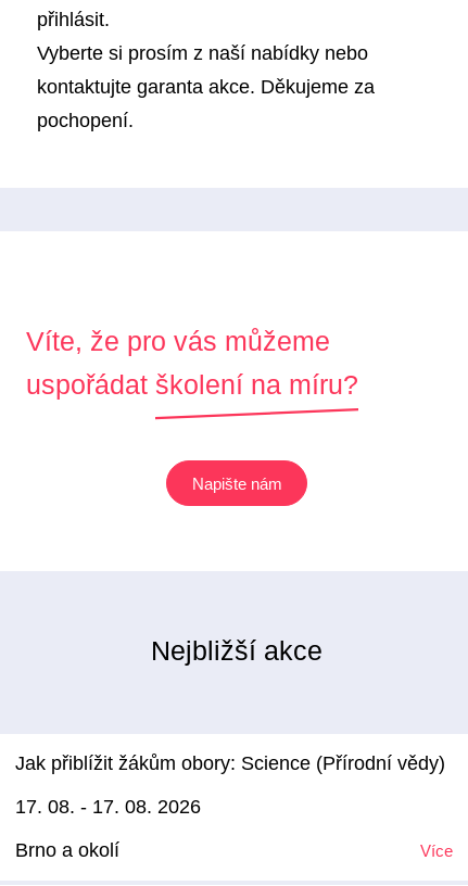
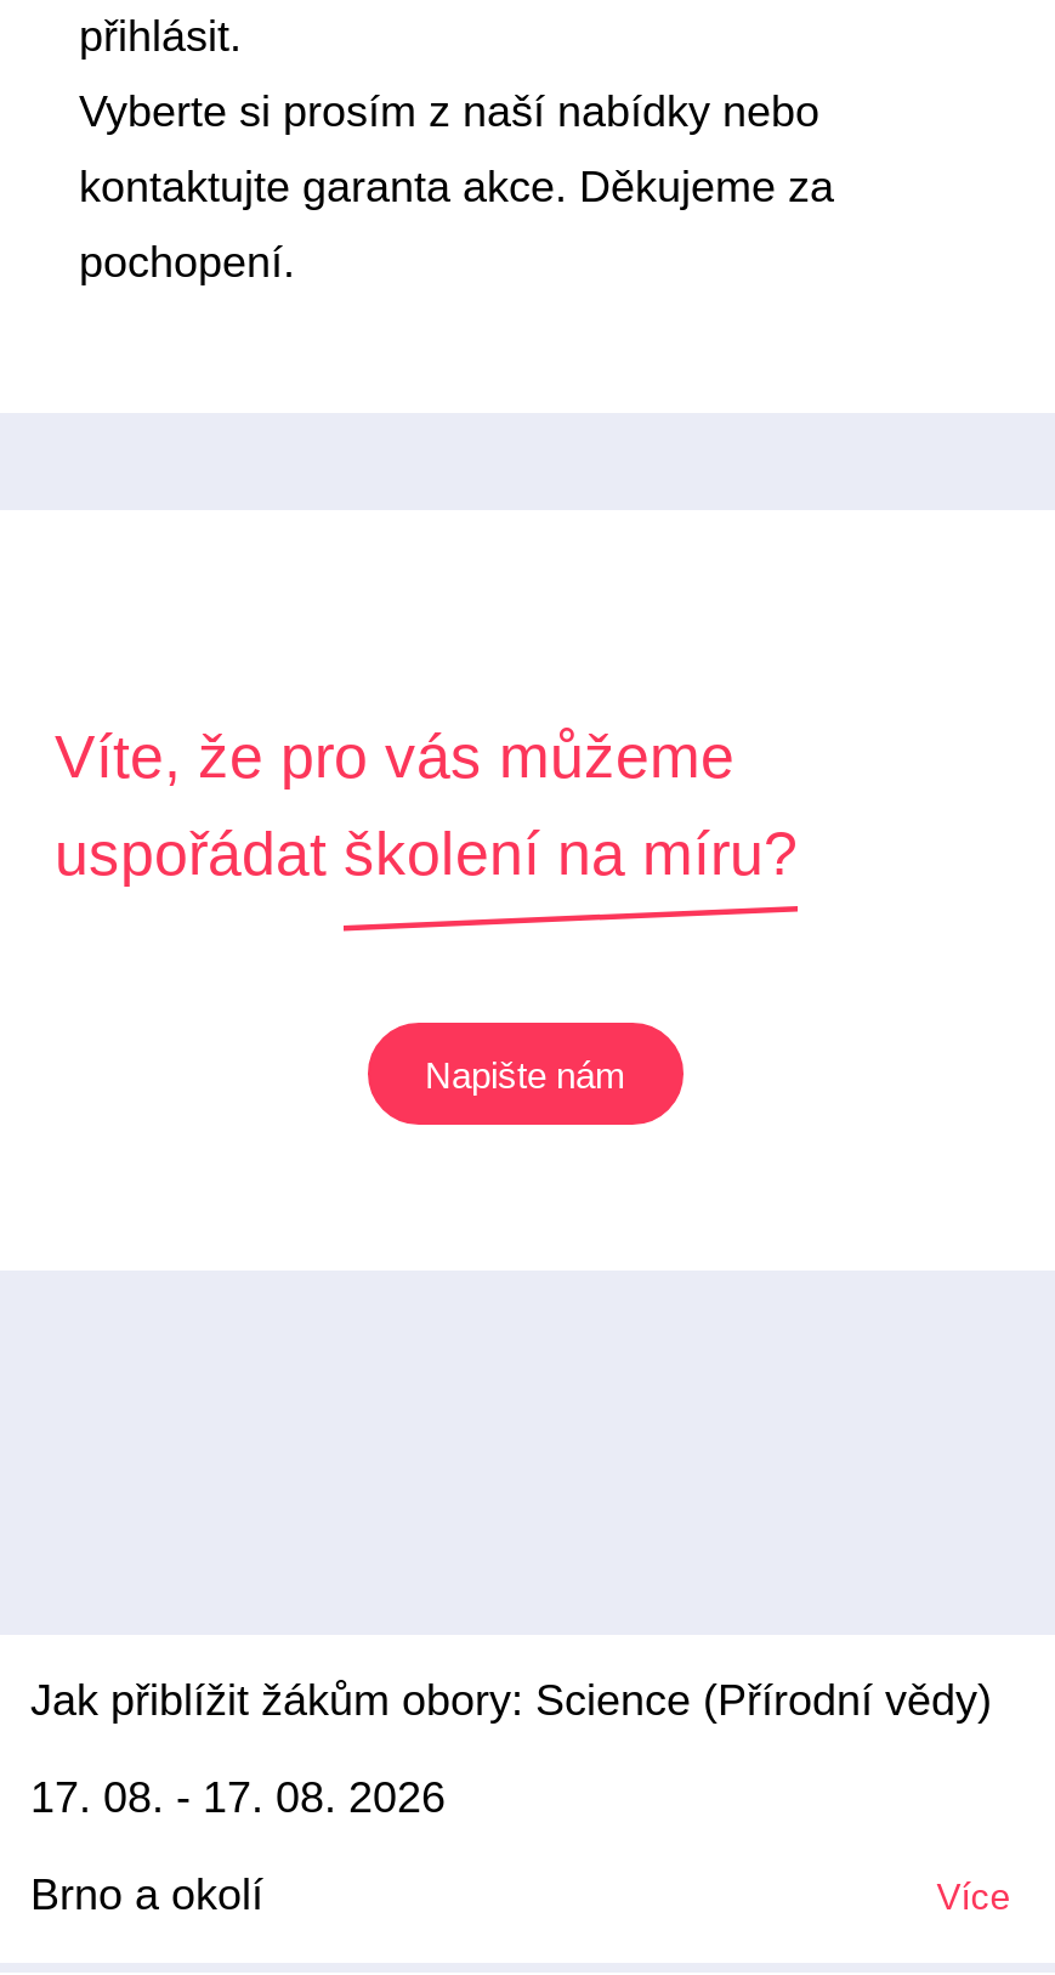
[151,635,322,666] Nejbližší akce -> none

